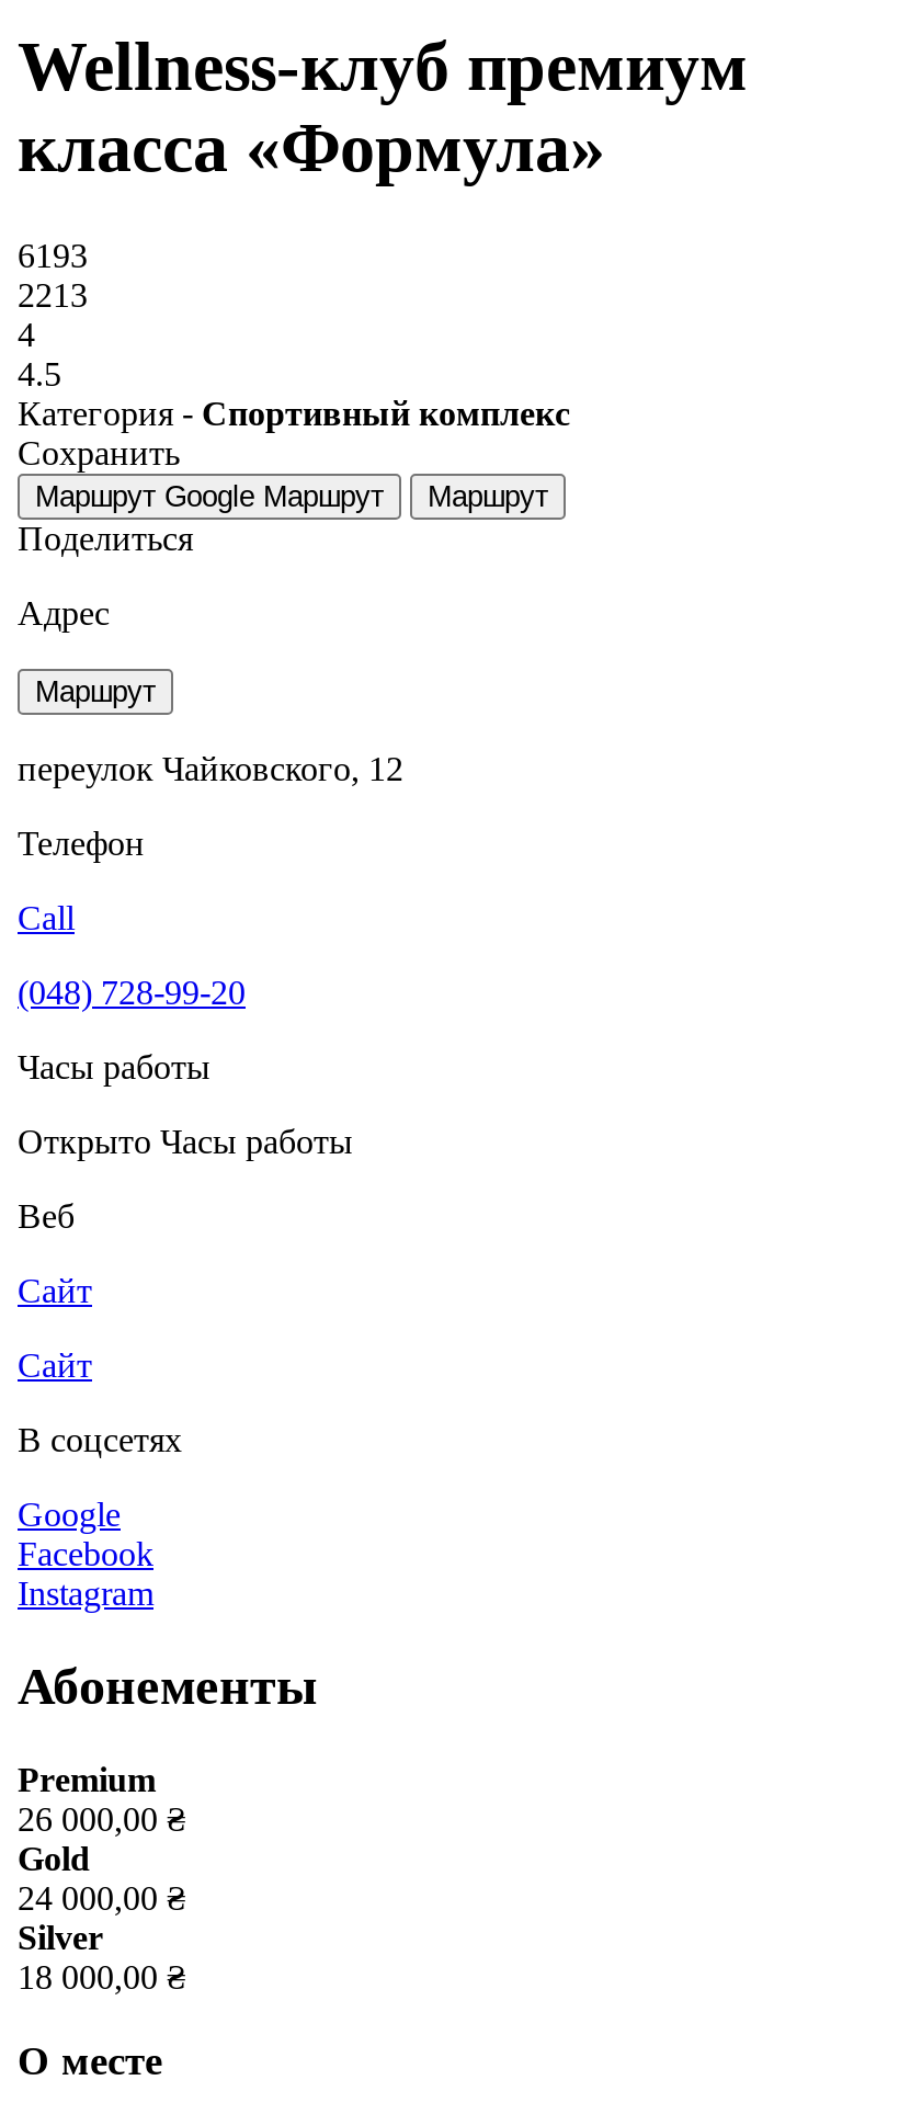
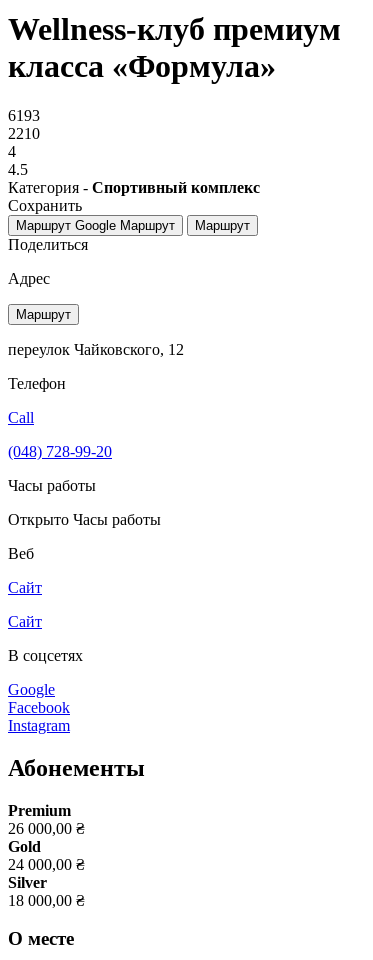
[18,276,88,313] 2213 -> [8,125,40,142] 2210

